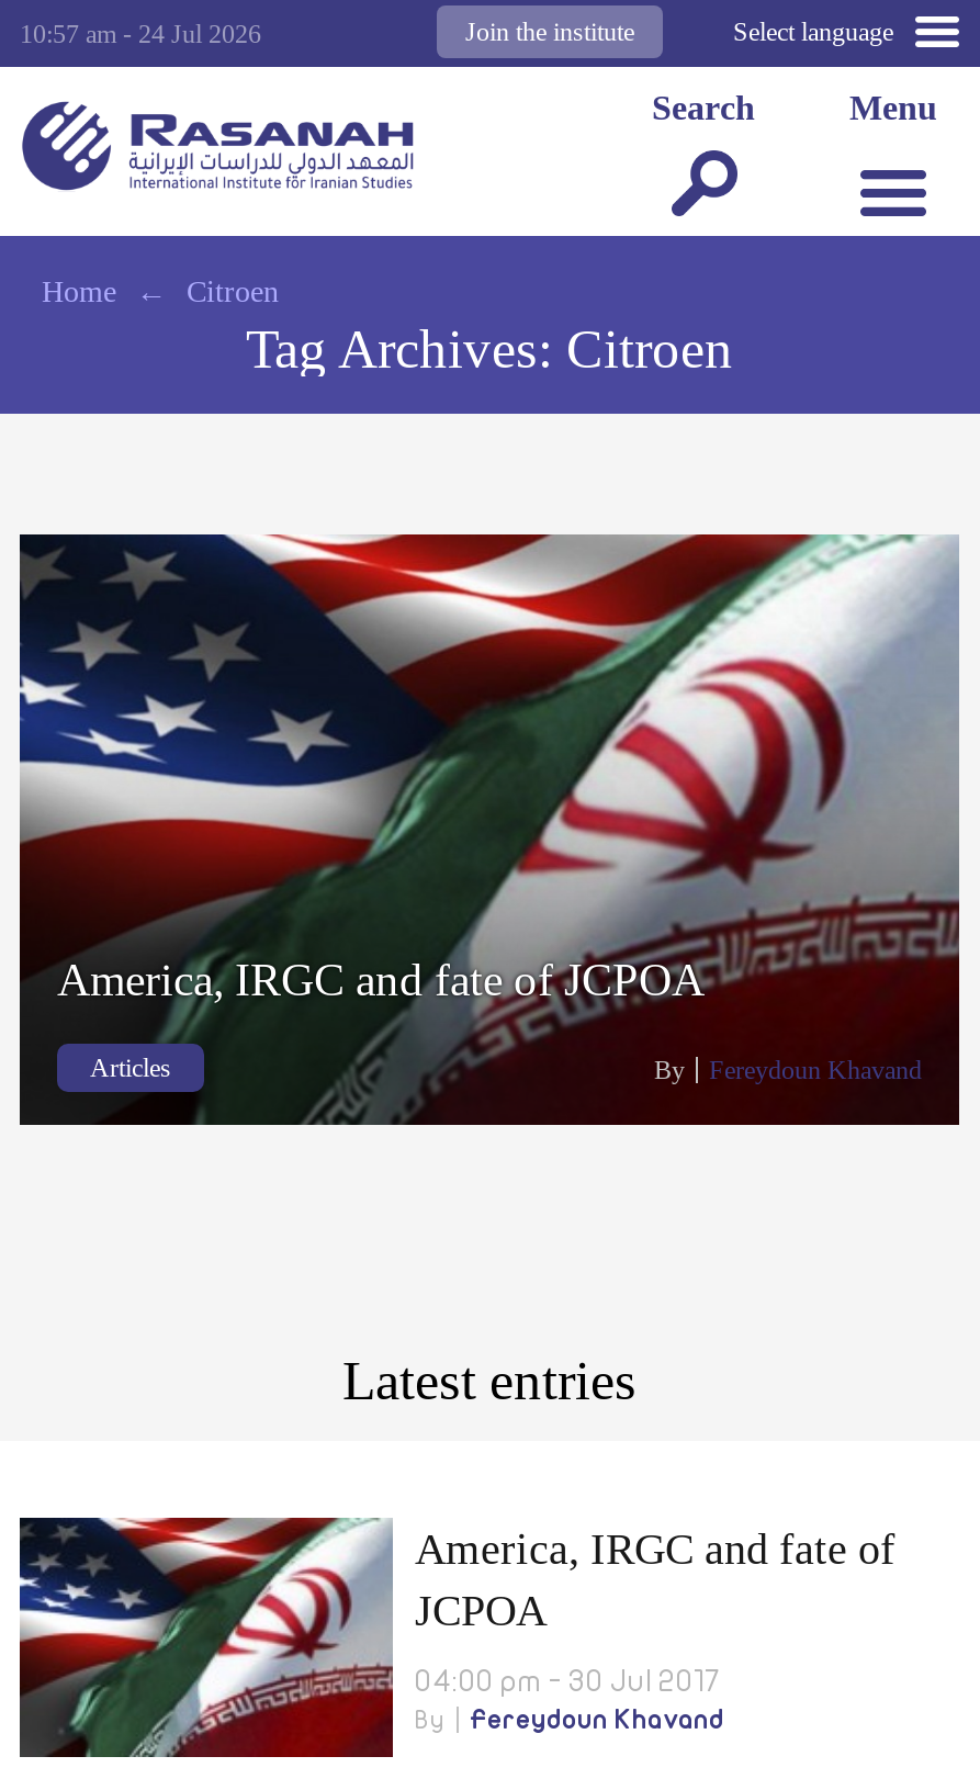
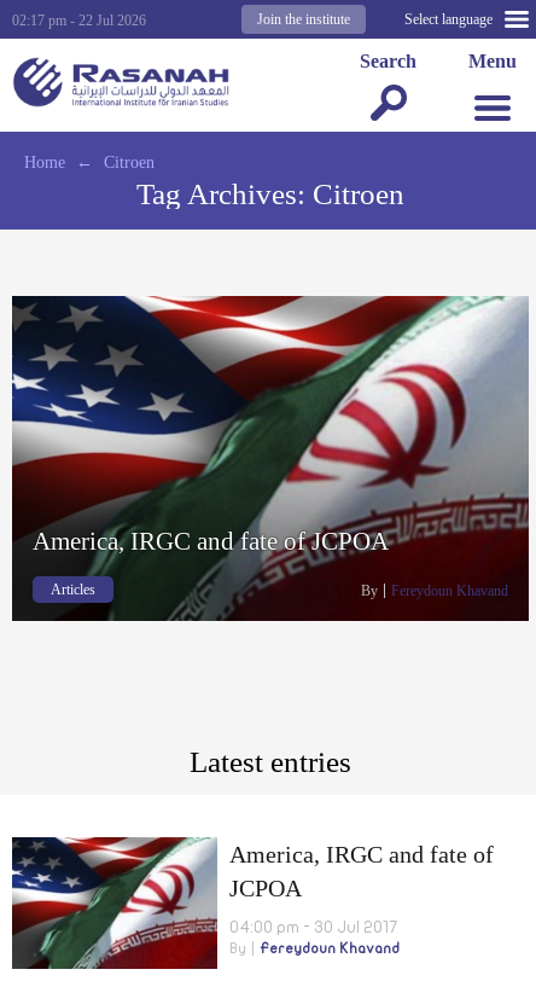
[20,19,261,49] 10:57 am - 24 Jul 2026 -> [12,12,146,29] 02:17 pm - 22 Jul 2026

